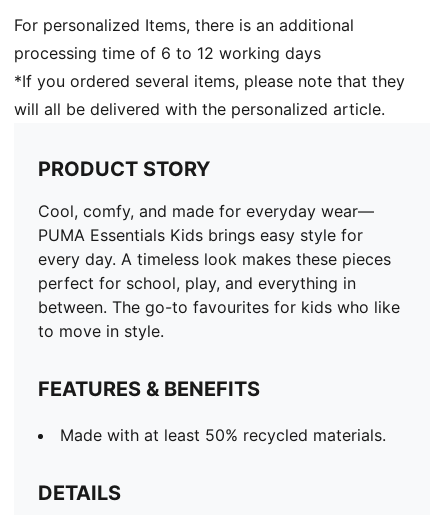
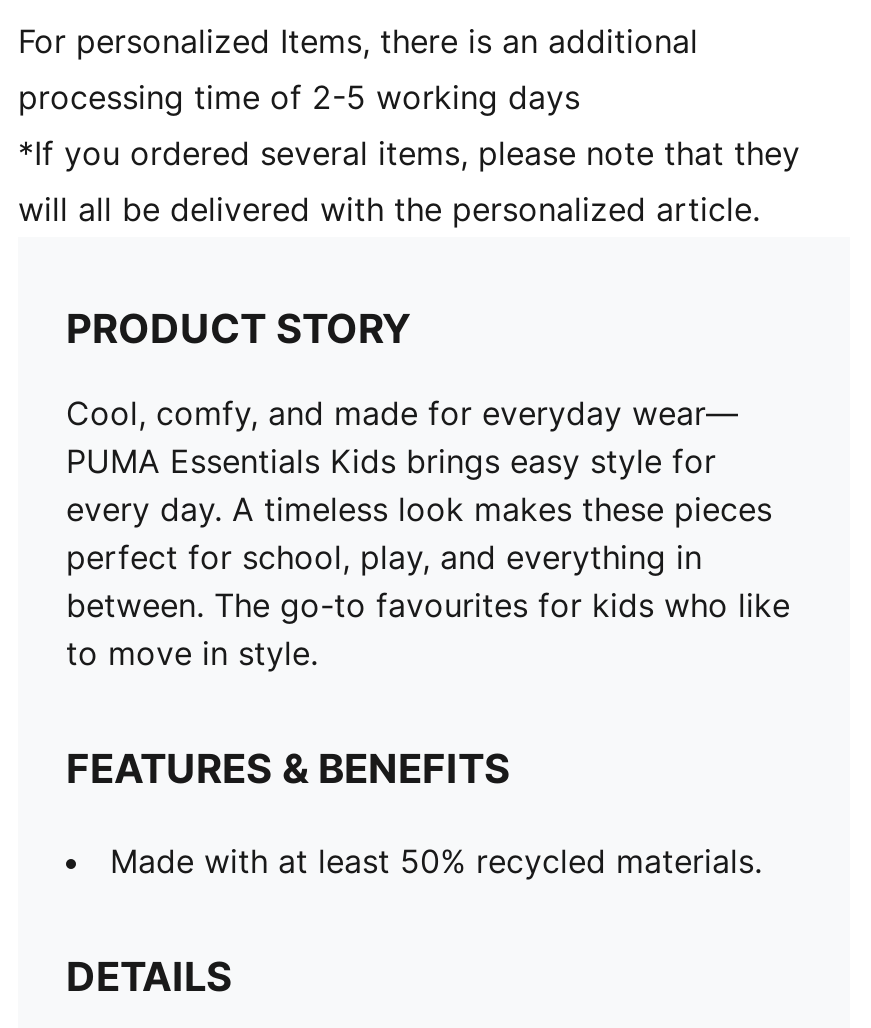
[14,43,321,63] processing time of 6 to 12 working days -> [18,77,580,117] processing time of 2-5 working days

